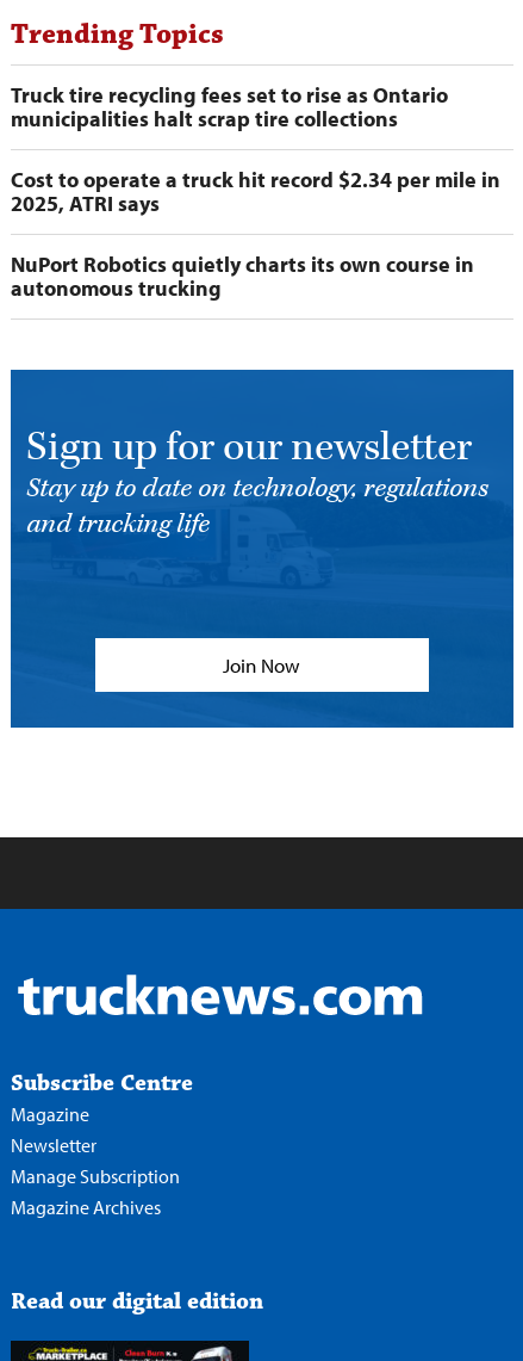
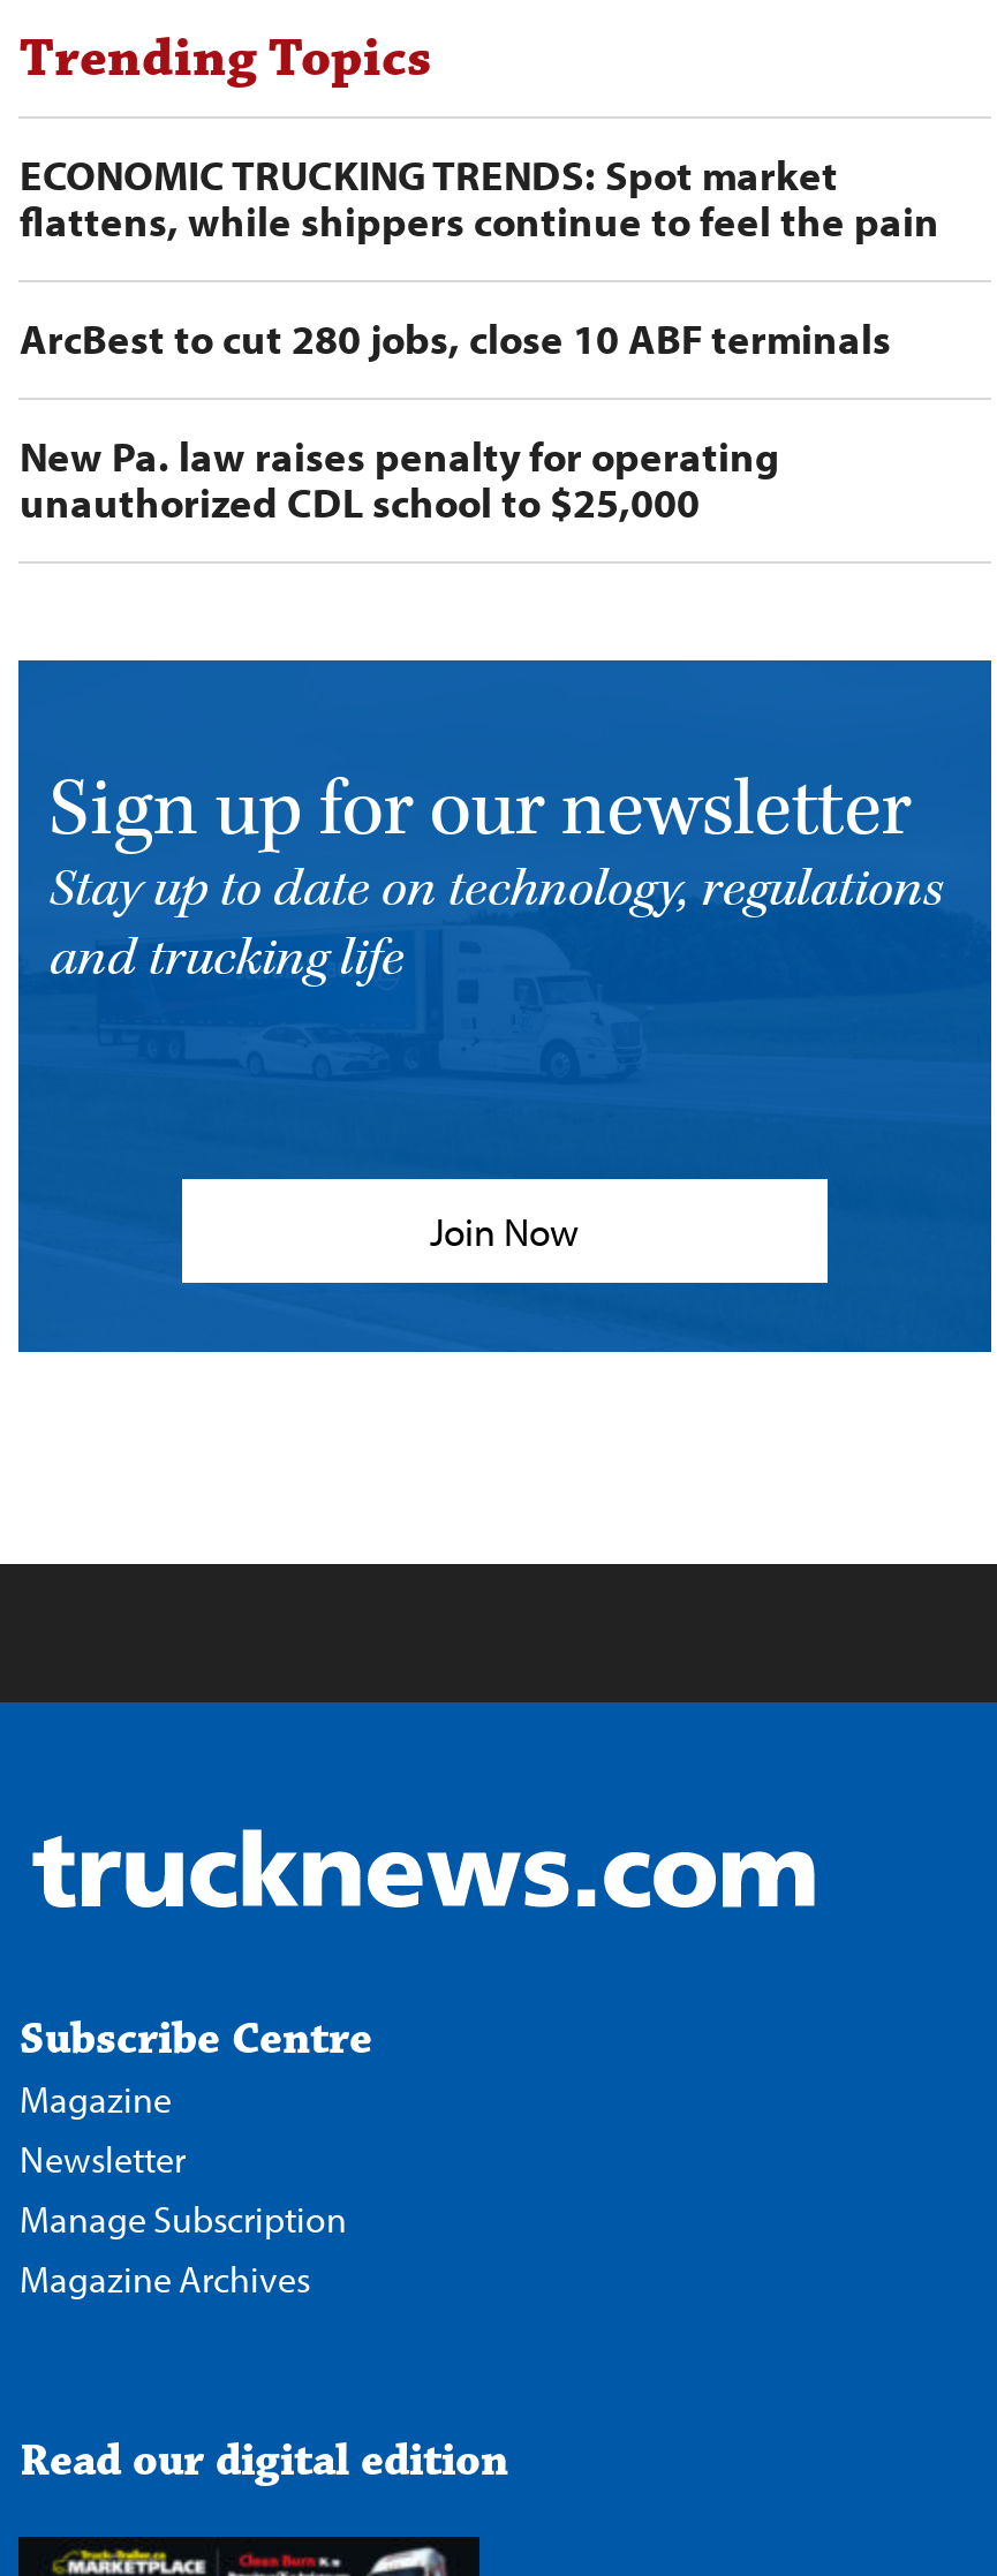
[11,81,448,133] Truck tire recycling fees set to rise as Ontario | municipalities halt scrap tire collections -> [19,149,939,248] ECONOMIC TRUCKING TRENDS: Spot market | flattens, while shippers continue to feel the pain
[11,166,501,217] Cost to operate a truck hit record $2.34 per mile in | 2025, ATRI says -> [19,313,891,366] ArcBest to cut 280 jobs, close 10 ABF terminals
[11,251,475,302] NuPort Robotics quietly charts its own course in | autonomous trucking -> [19,430,780,529] New Pa. law raises penalty for operating | unauthorized CDL school to $25,000

